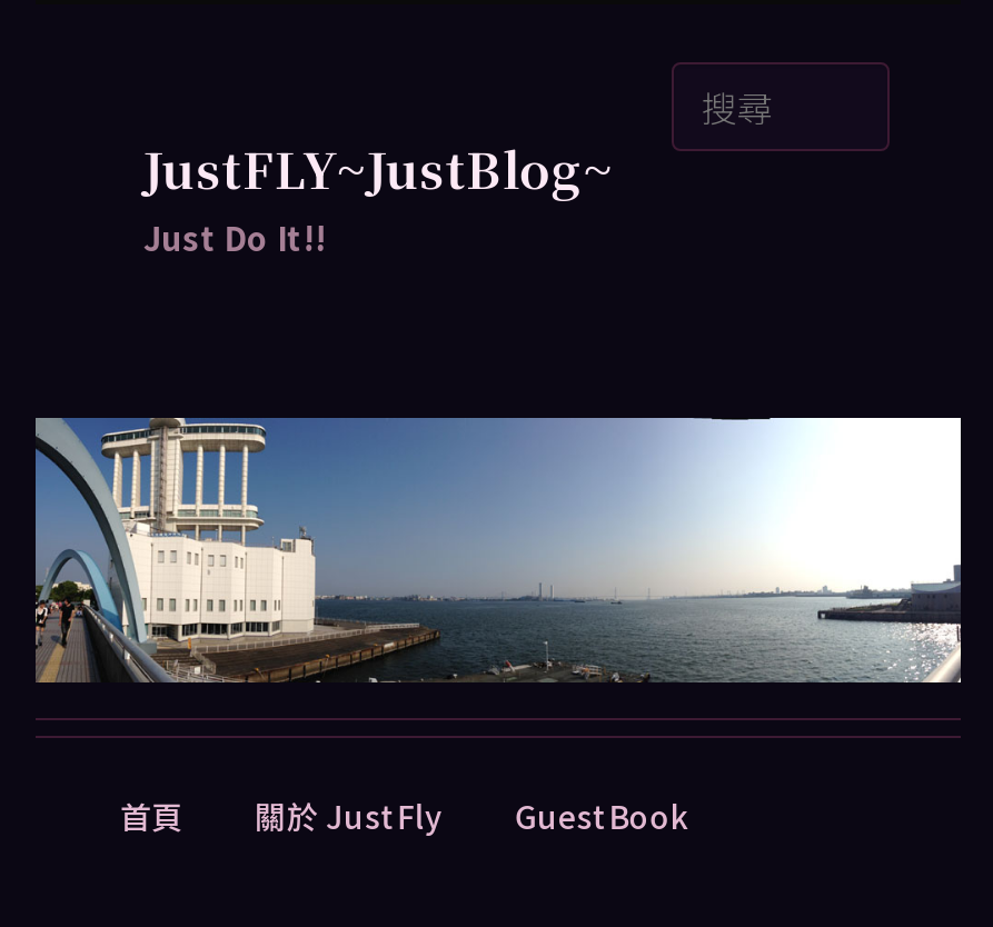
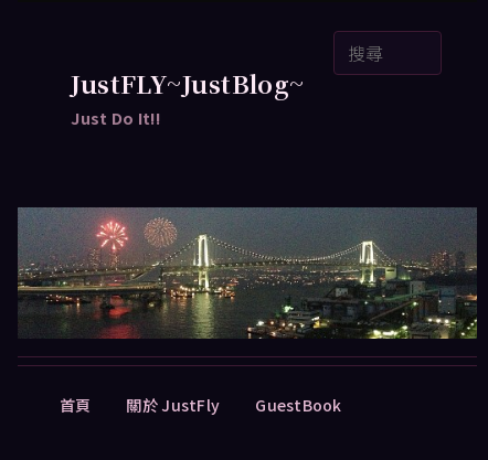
[36,416,963,685] [image] -> [17,207,478,340] [image]

